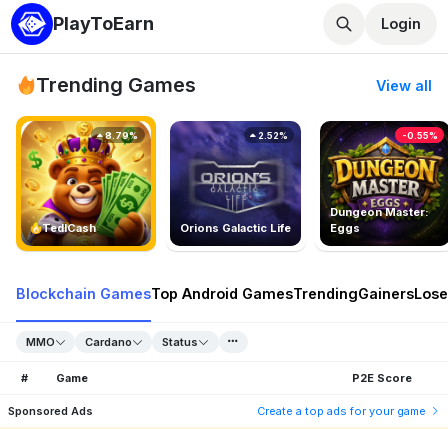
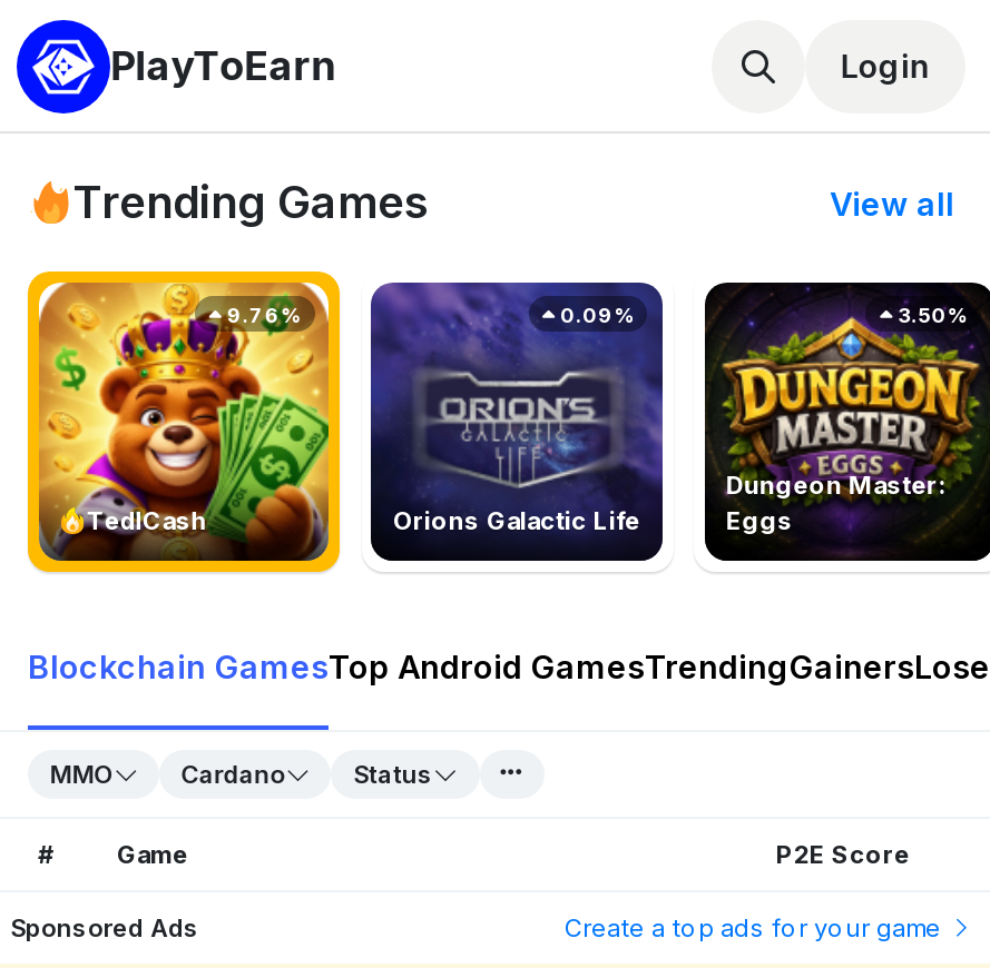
[103,130,138,141] 8.79% -> [222,302,300,327] 9.76%
[256,130,288,141] 2.52% -> [556,302,634,327] 0.09%
[402,130,438,141] -0.55% -> [893,302,967,327] 3.50%

